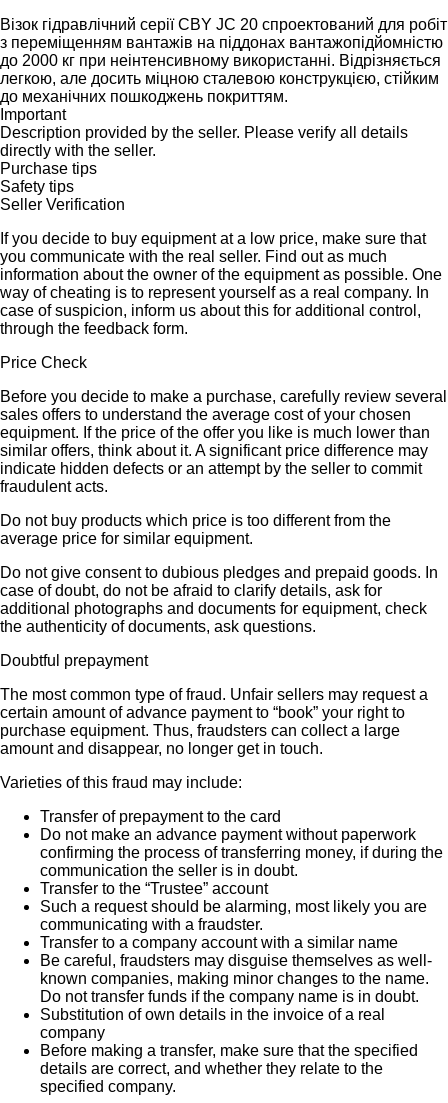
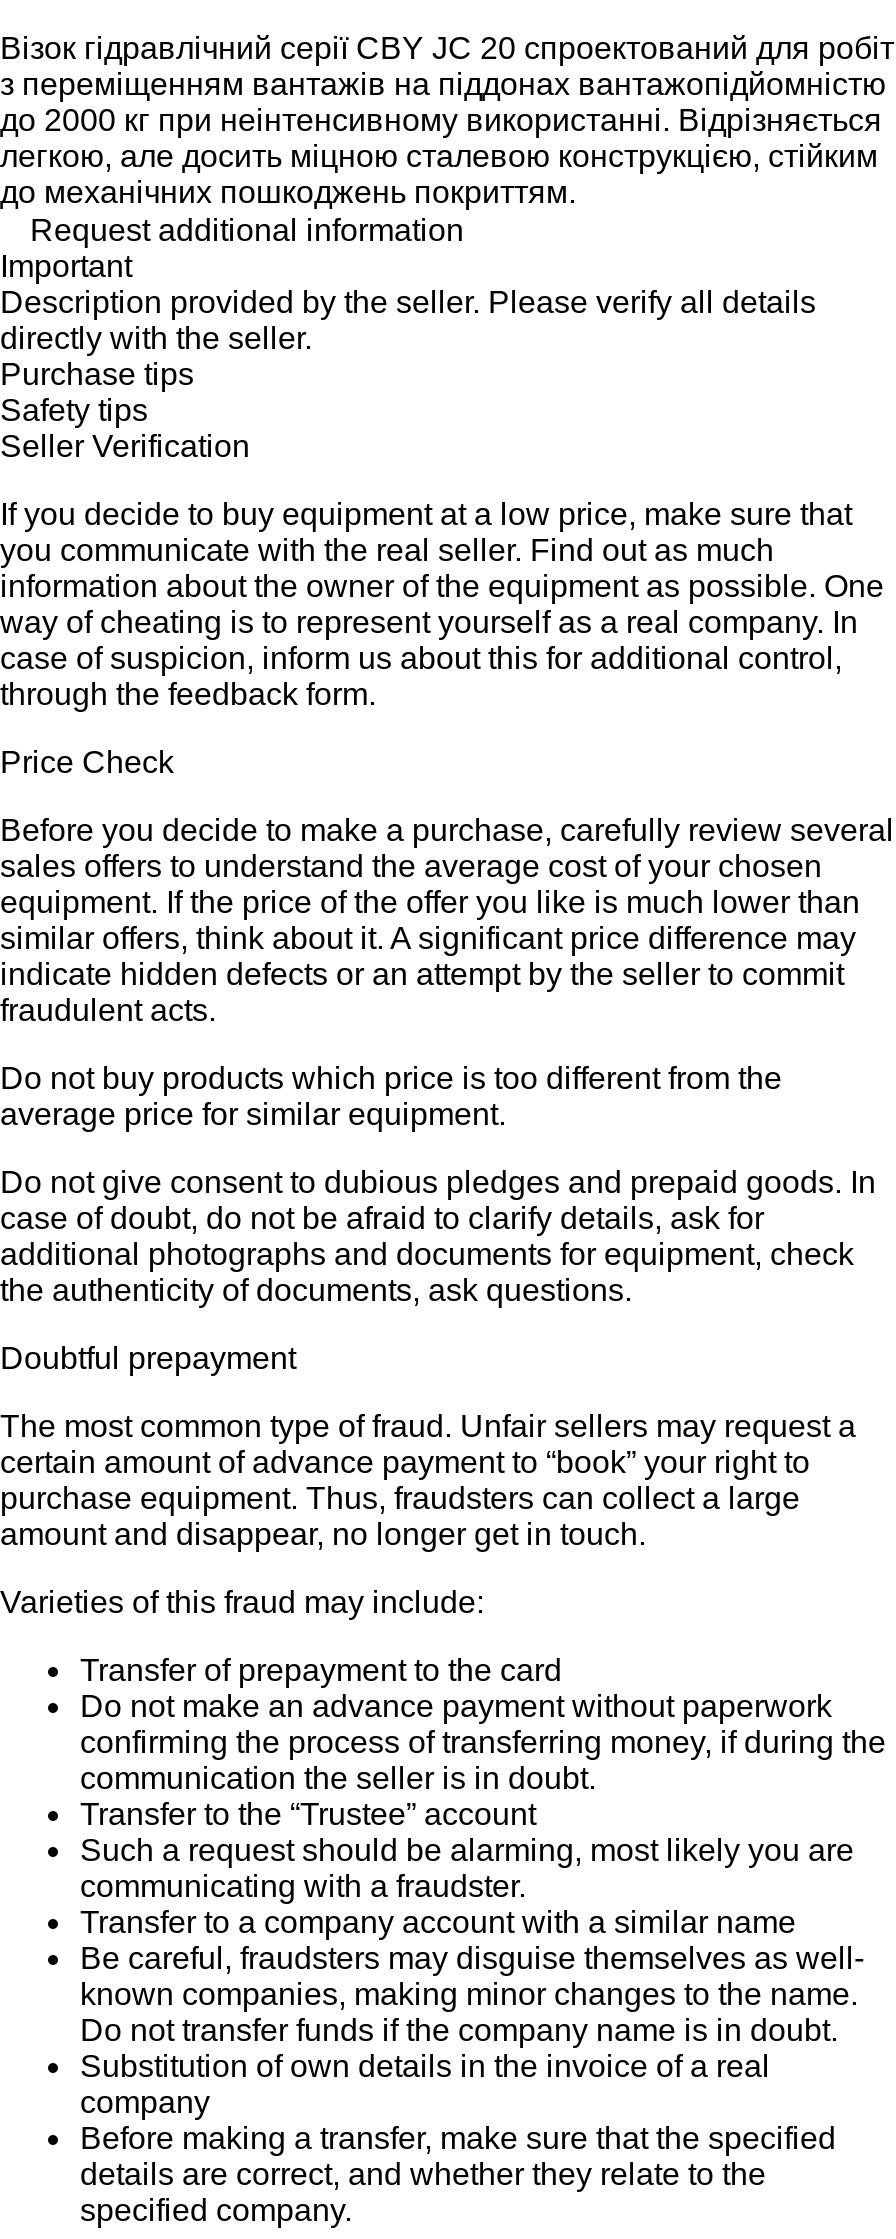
none -> [30,212,464,246] Request additional information

